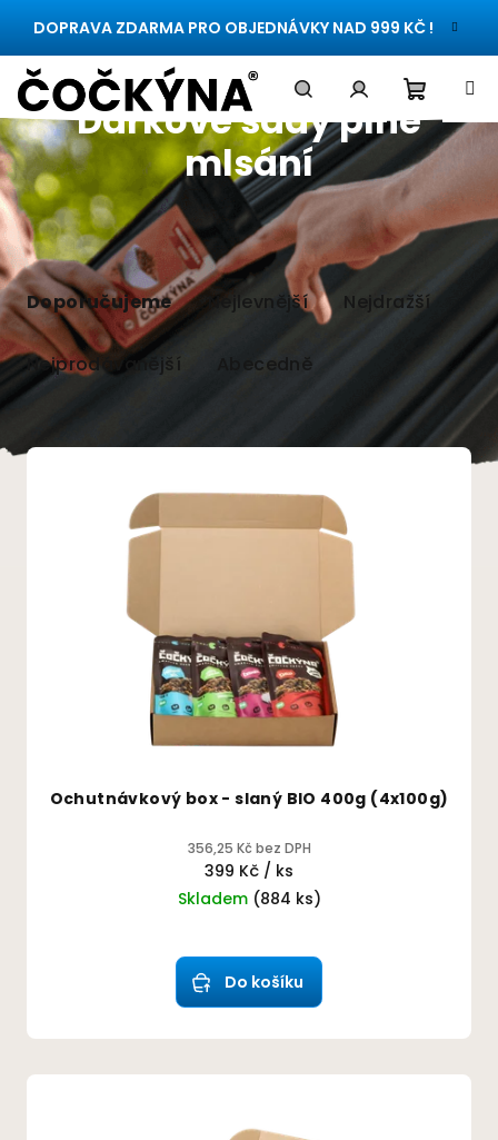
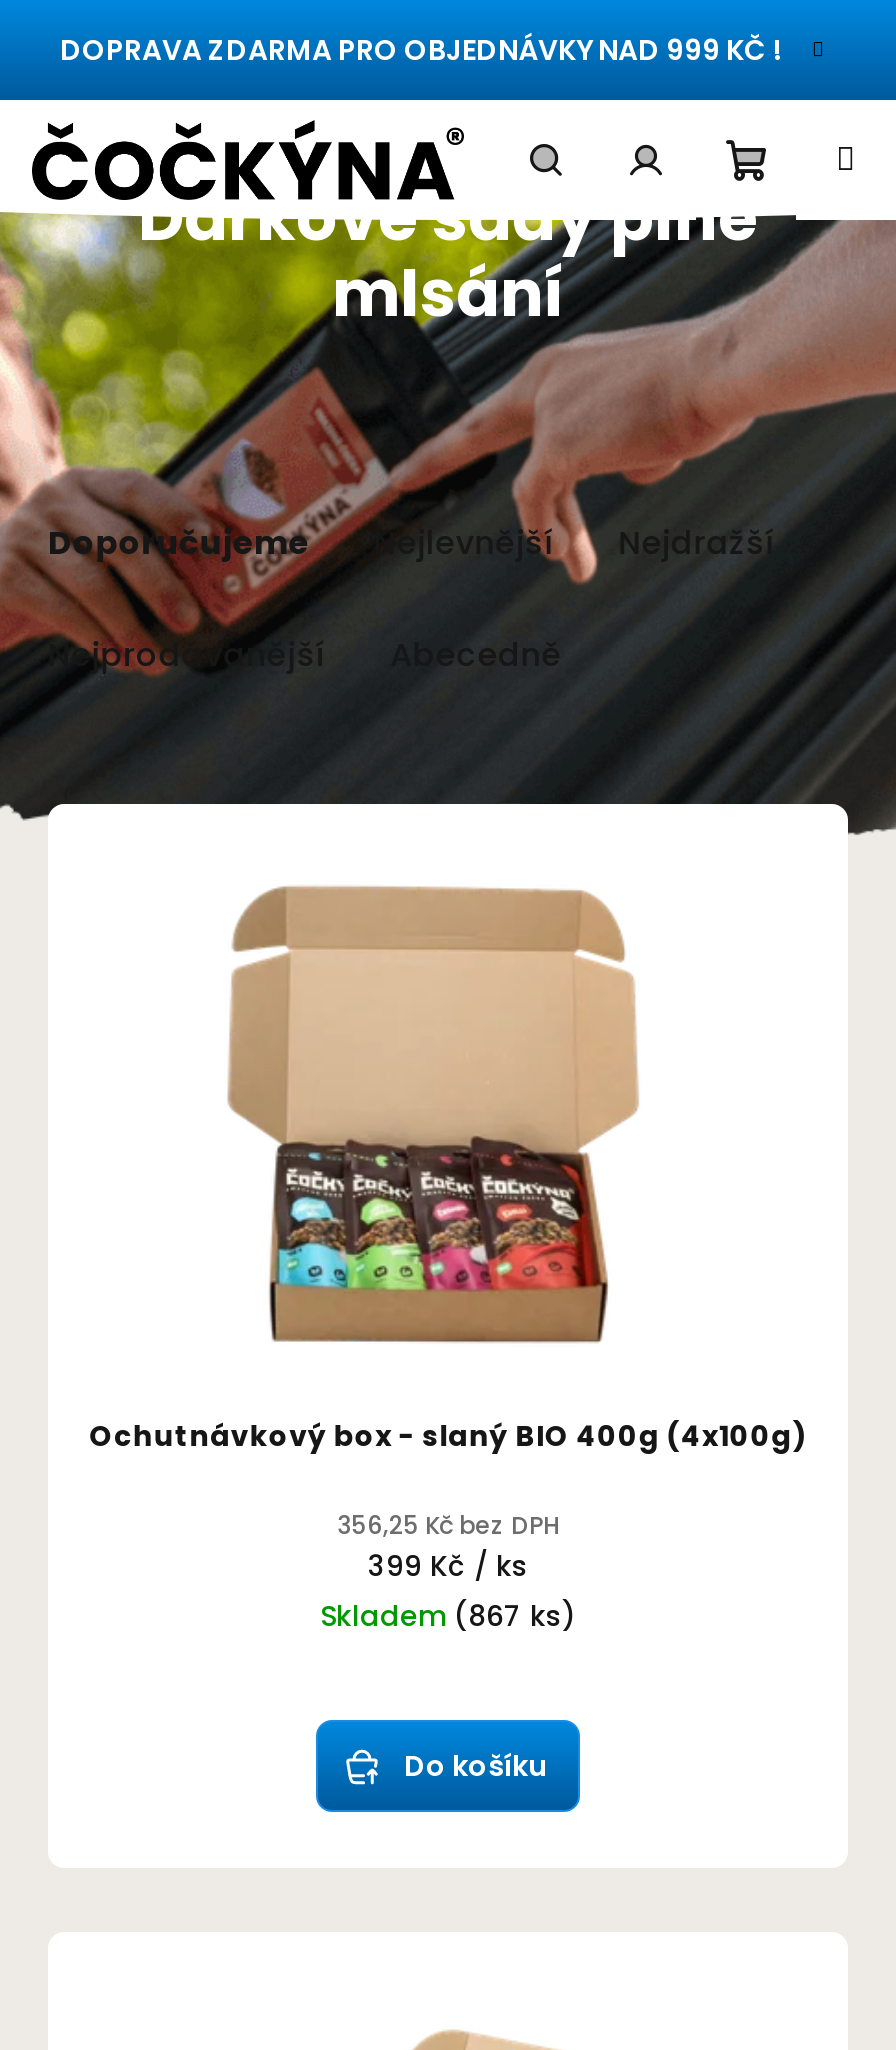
[177,888,321,910] Skladem (884 ks) -> [320,1596,576,1636] Skladem (867 ks)

